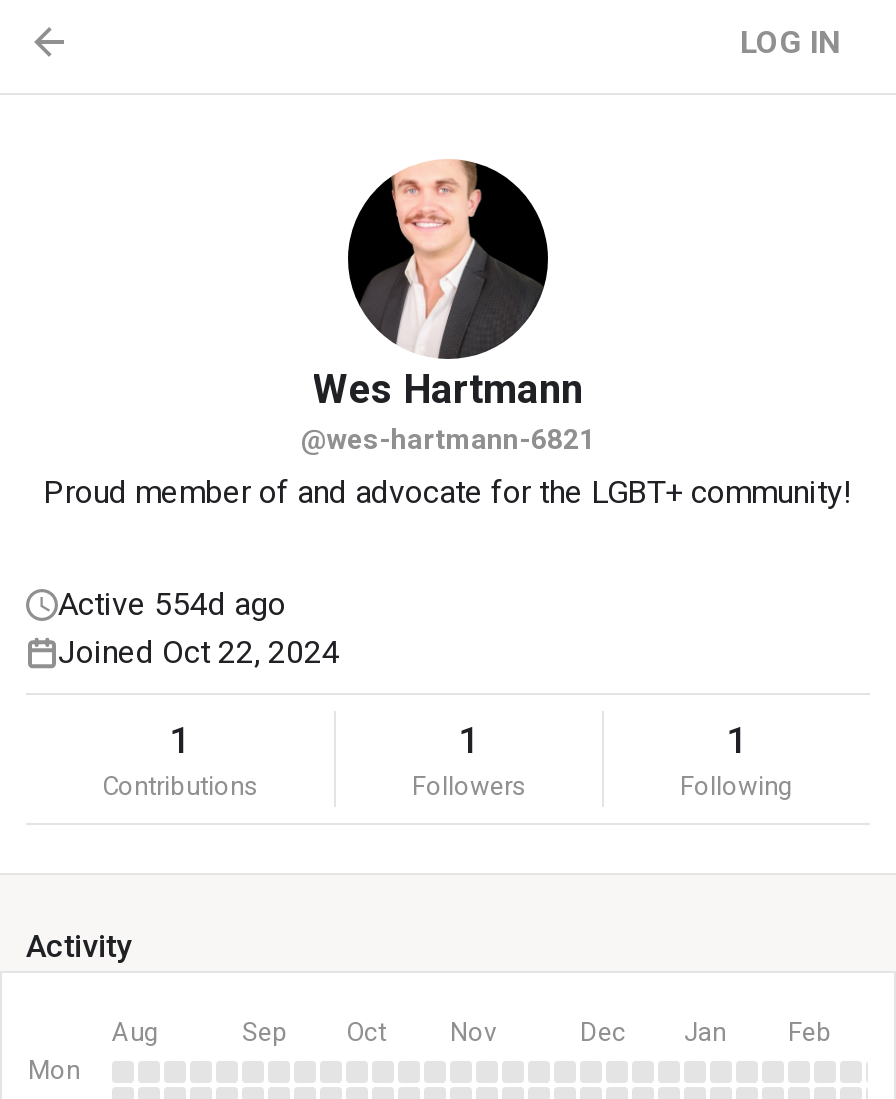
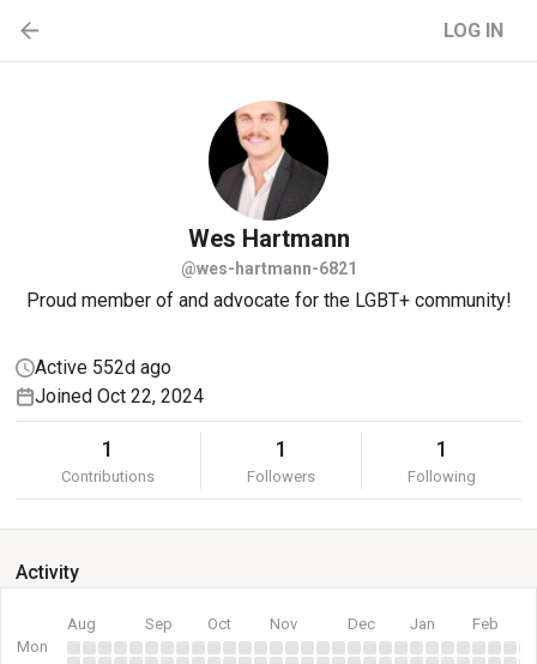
[58,585,286,623] Active 554d ago -> [35,356,171,379] Active 552d ago

